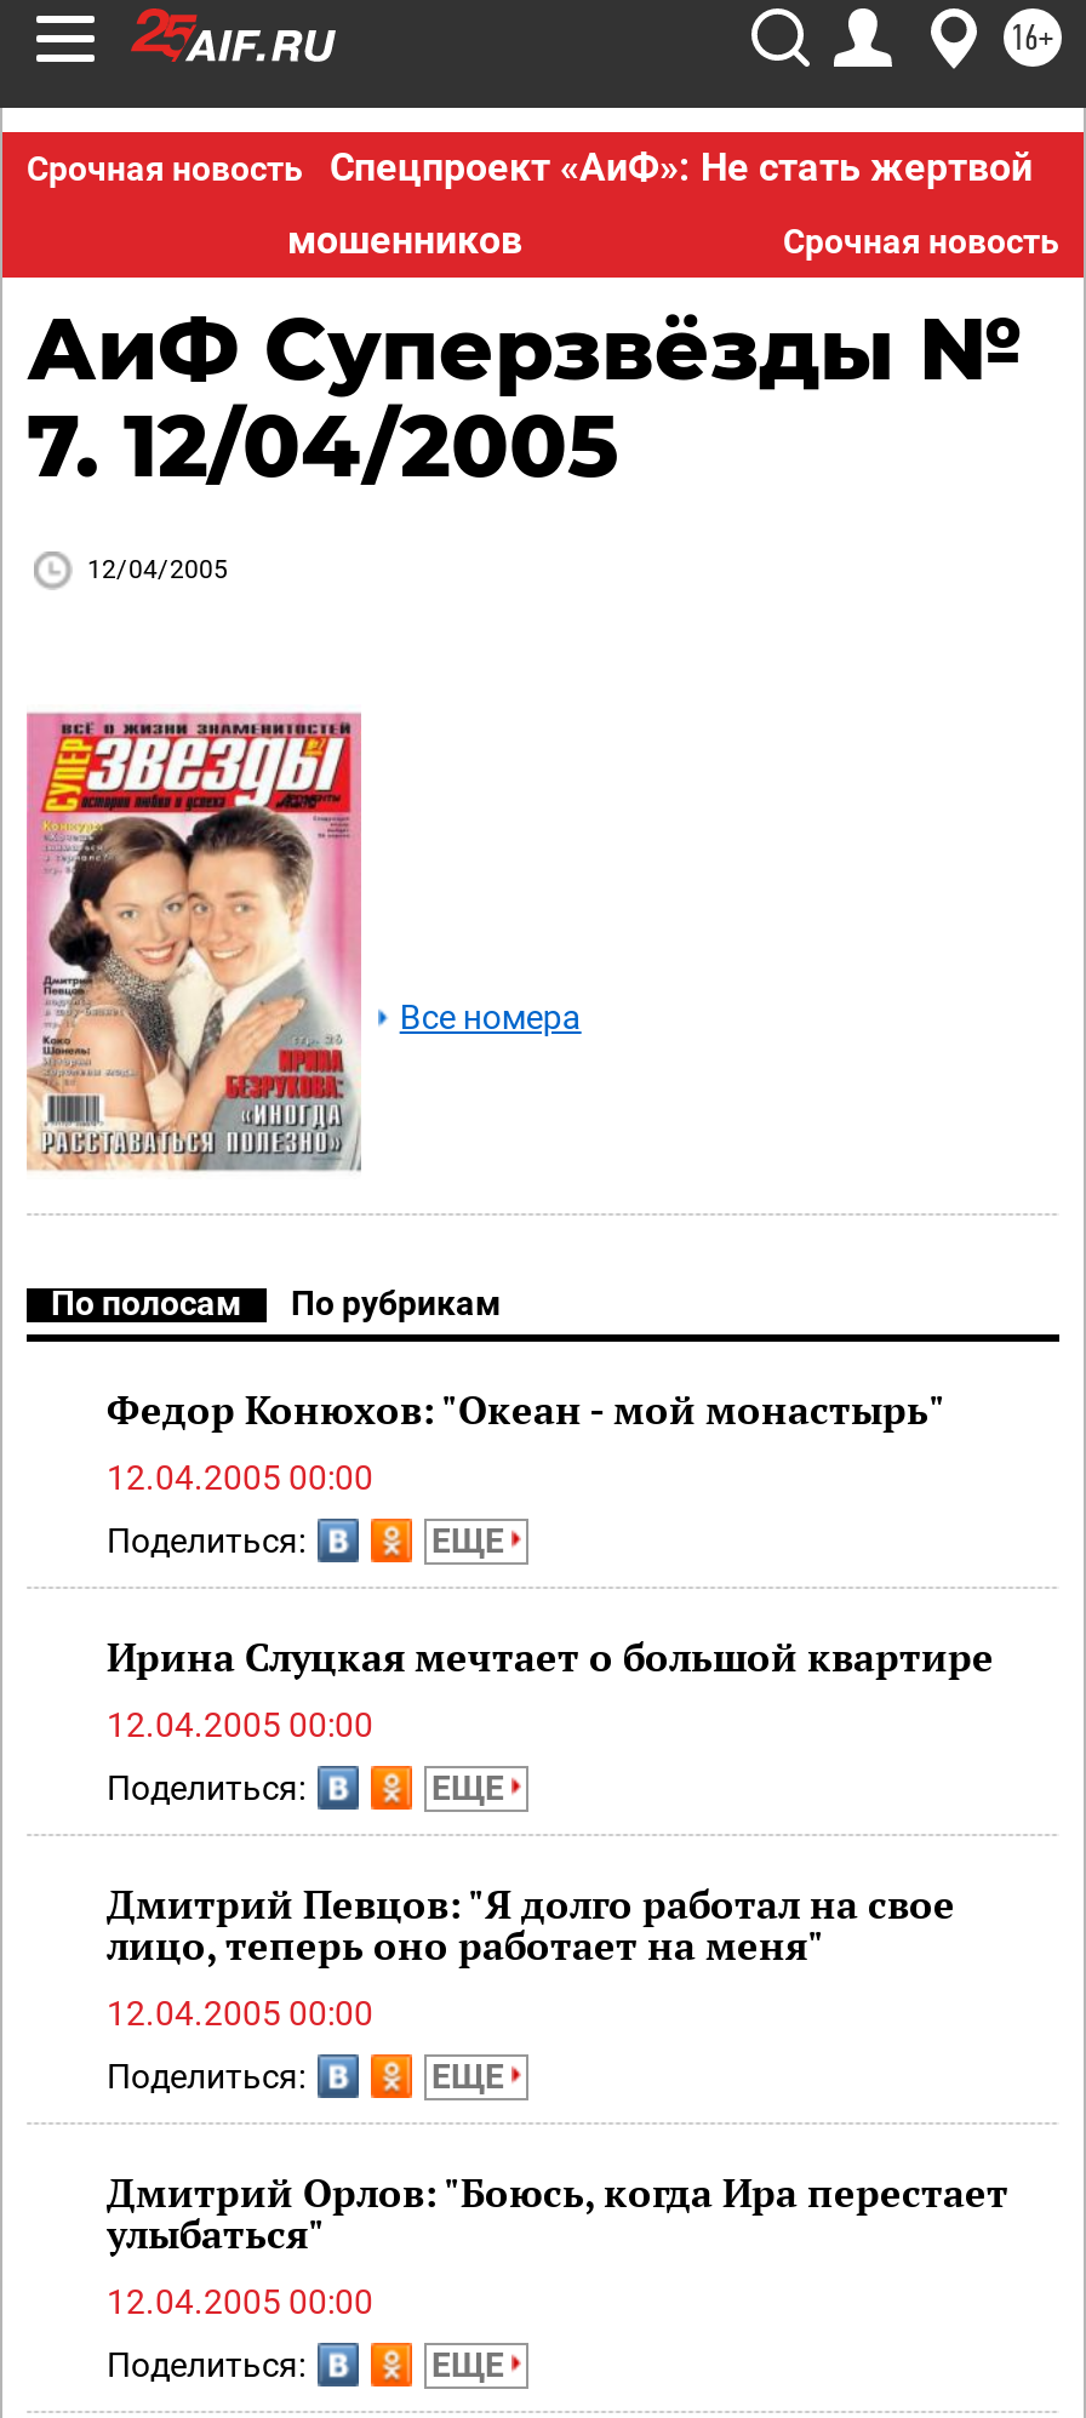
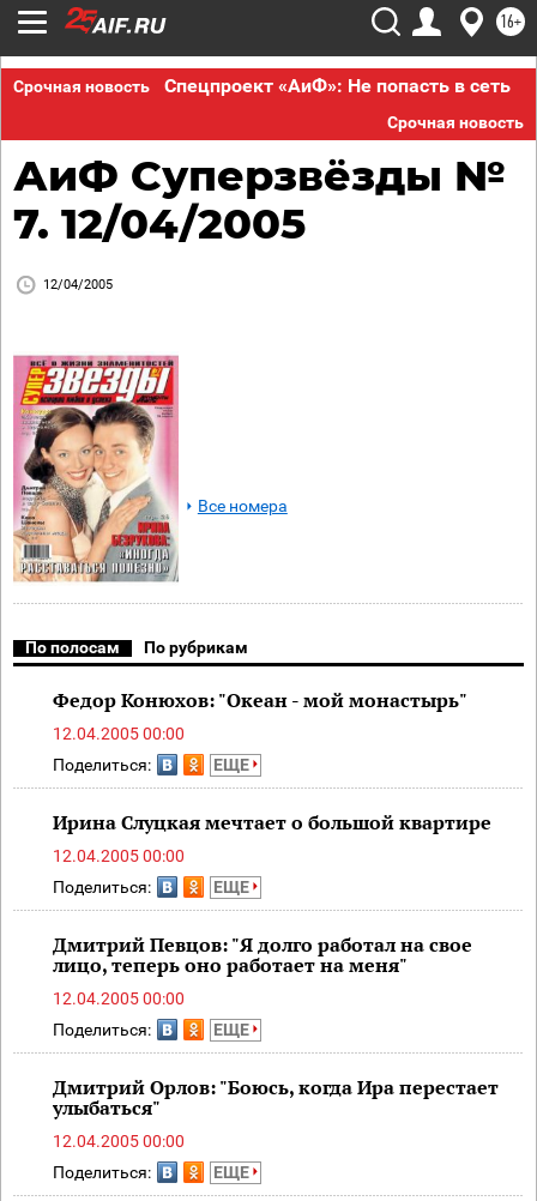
[287,144,1033,263] Спецпроект «АиФ»: Не стать жертвой | мошенников -> [164,74,510,97] Спецпроект «АиФ»: Не попасть в сеть

